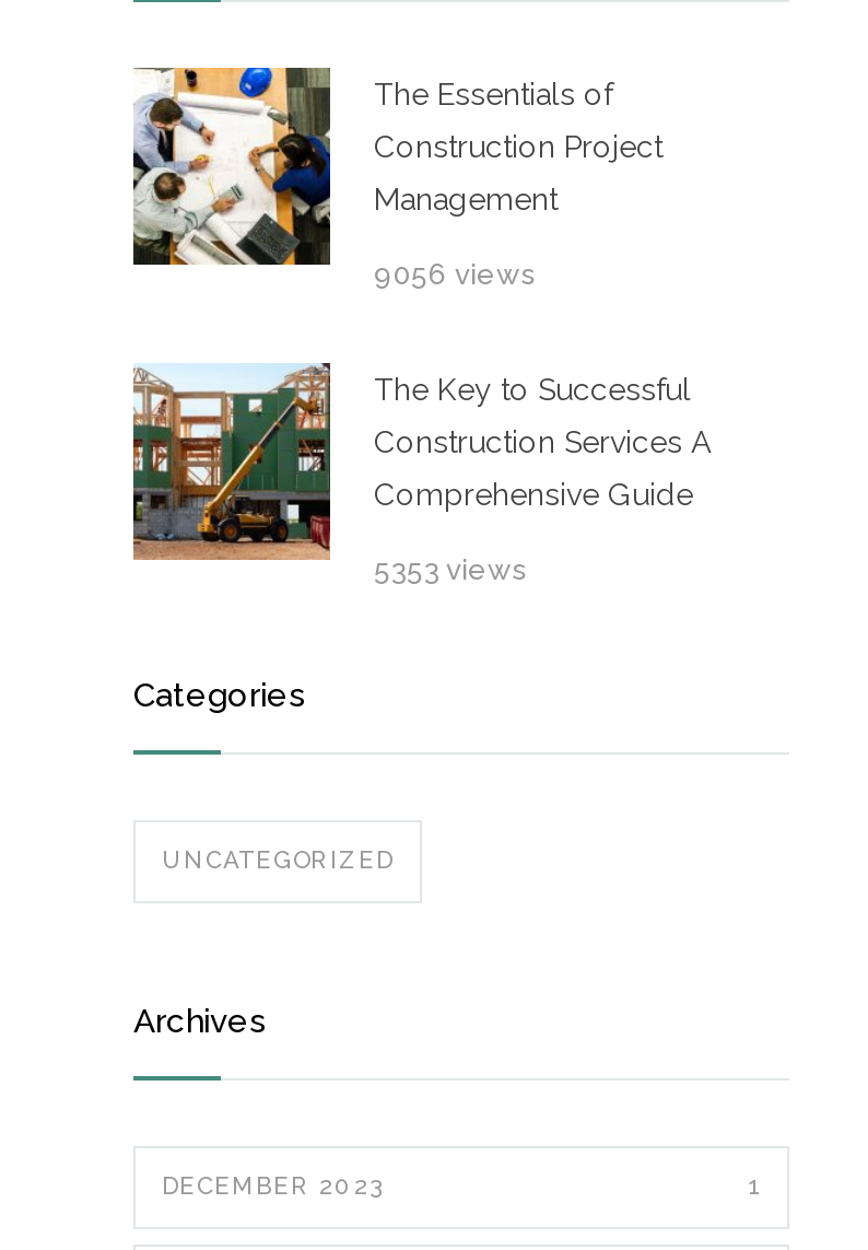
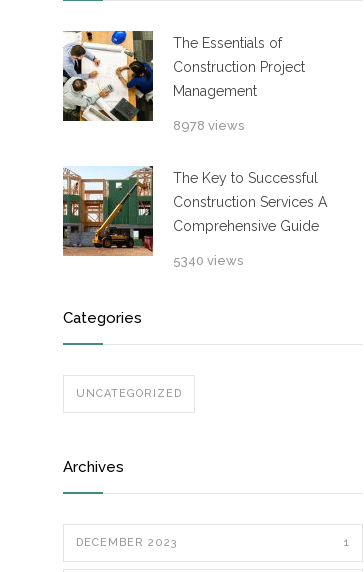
[374,259,533,292] 9056 views -> [173,118,244,133] 8978 views
[374,554,525,587] 5353 views -> [173,253,243,268] 5340 views

